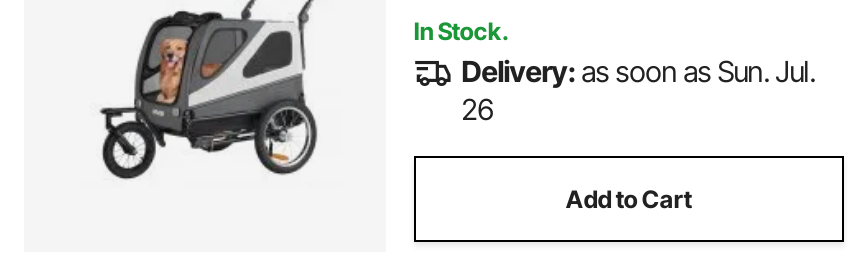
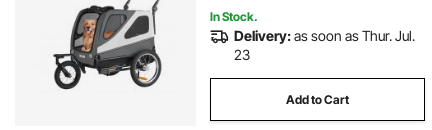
[461,54,815,88] Delivery: as soon as Sun. Jul. -> [234,27,415,44] Delivery: as soon as Thur. Jul.
[461,92,493,126] 26 -> [234,46,250,63] 23

